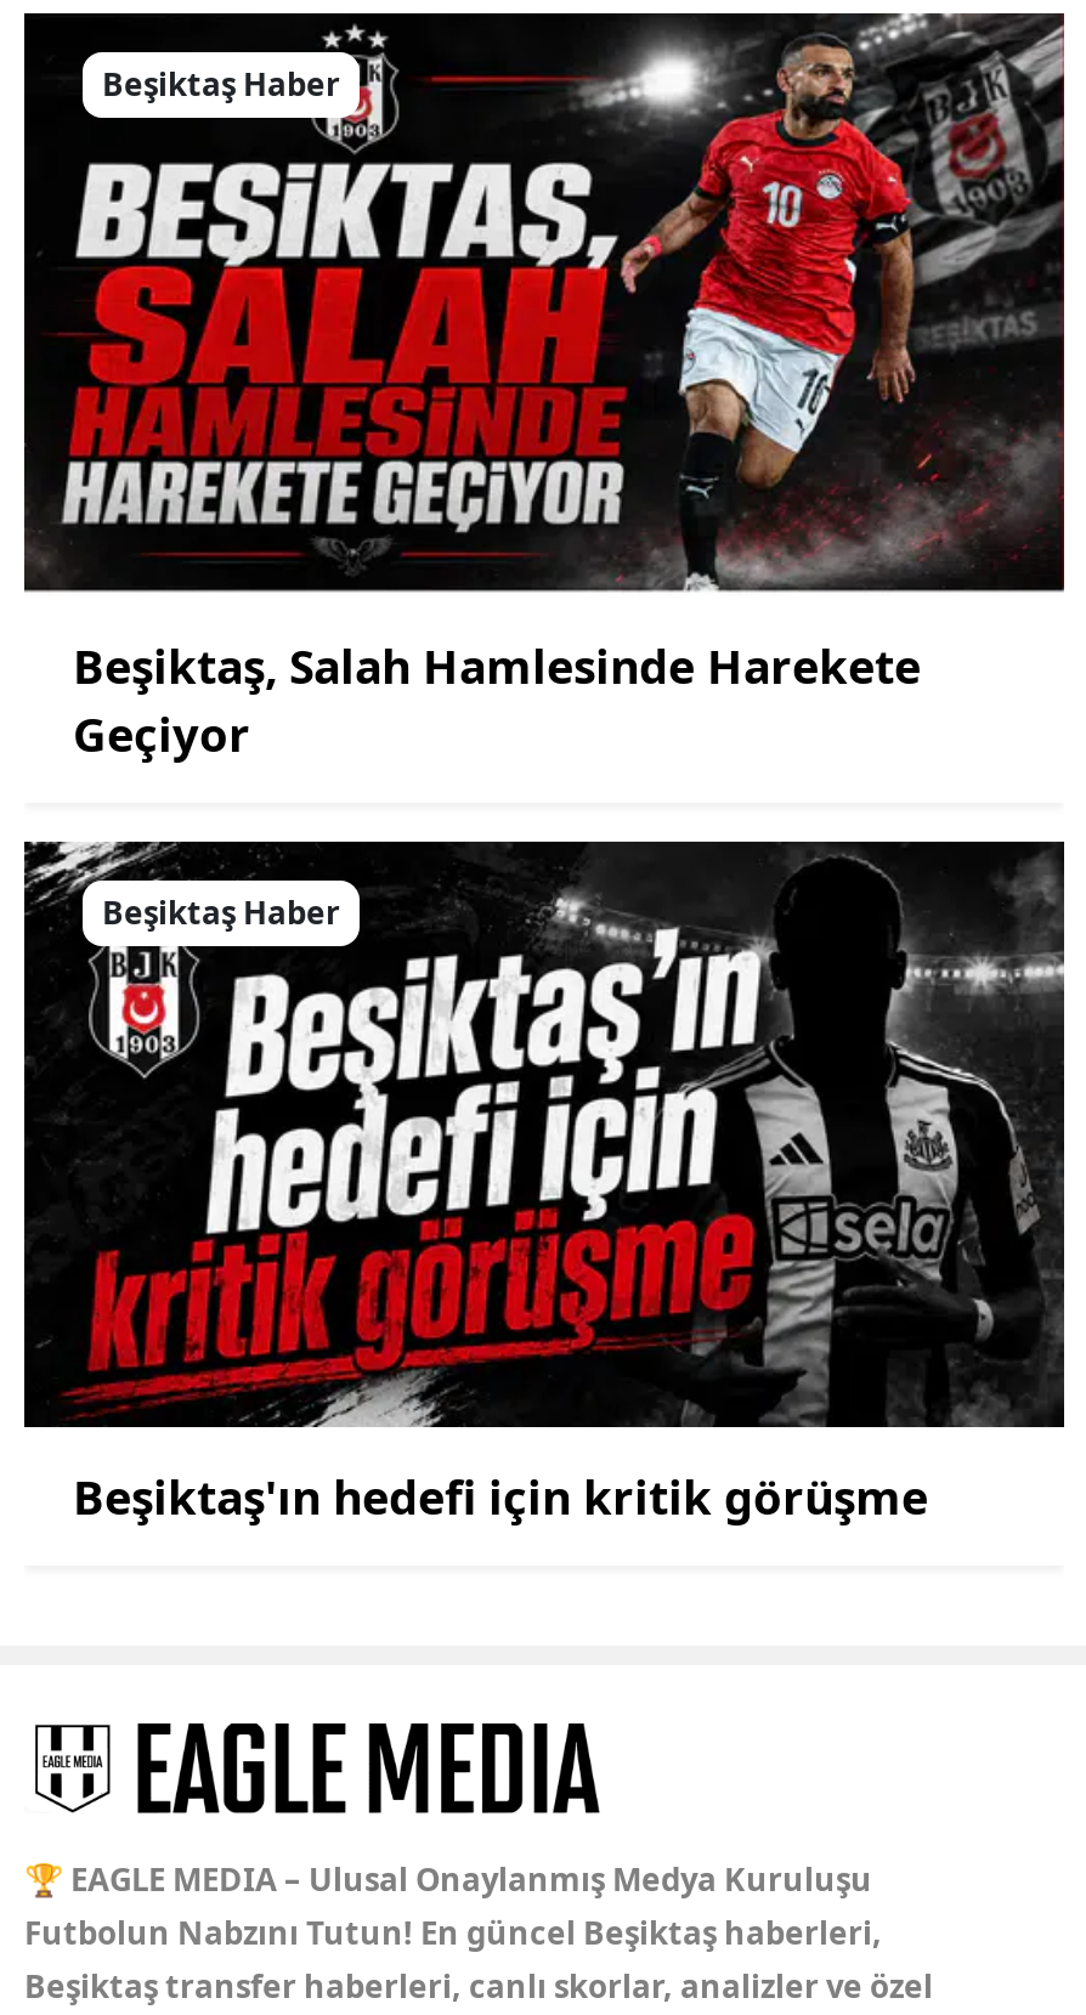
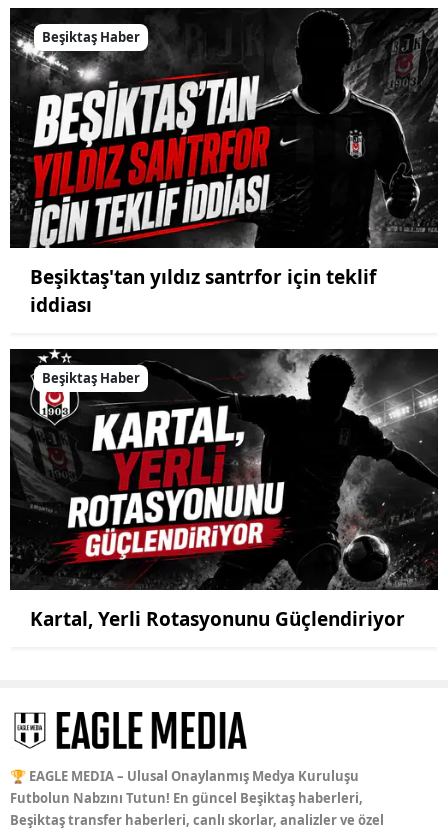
[24,13,1067,767] [image] | Beşiktaş, Salah Hamlesinde Harekete | Geçiyor -> [10,7,439,318] [image] | Beşiktaş'tan yıldız santrfor için teklif | iddiası
[24,842,1064,1529] [image] | Beşiktaş'ın hedefi için kritik görüşme -> [10,348,438,632] [image] | Kartal, Yerli Rotasyonunu Güçlendiriyor

